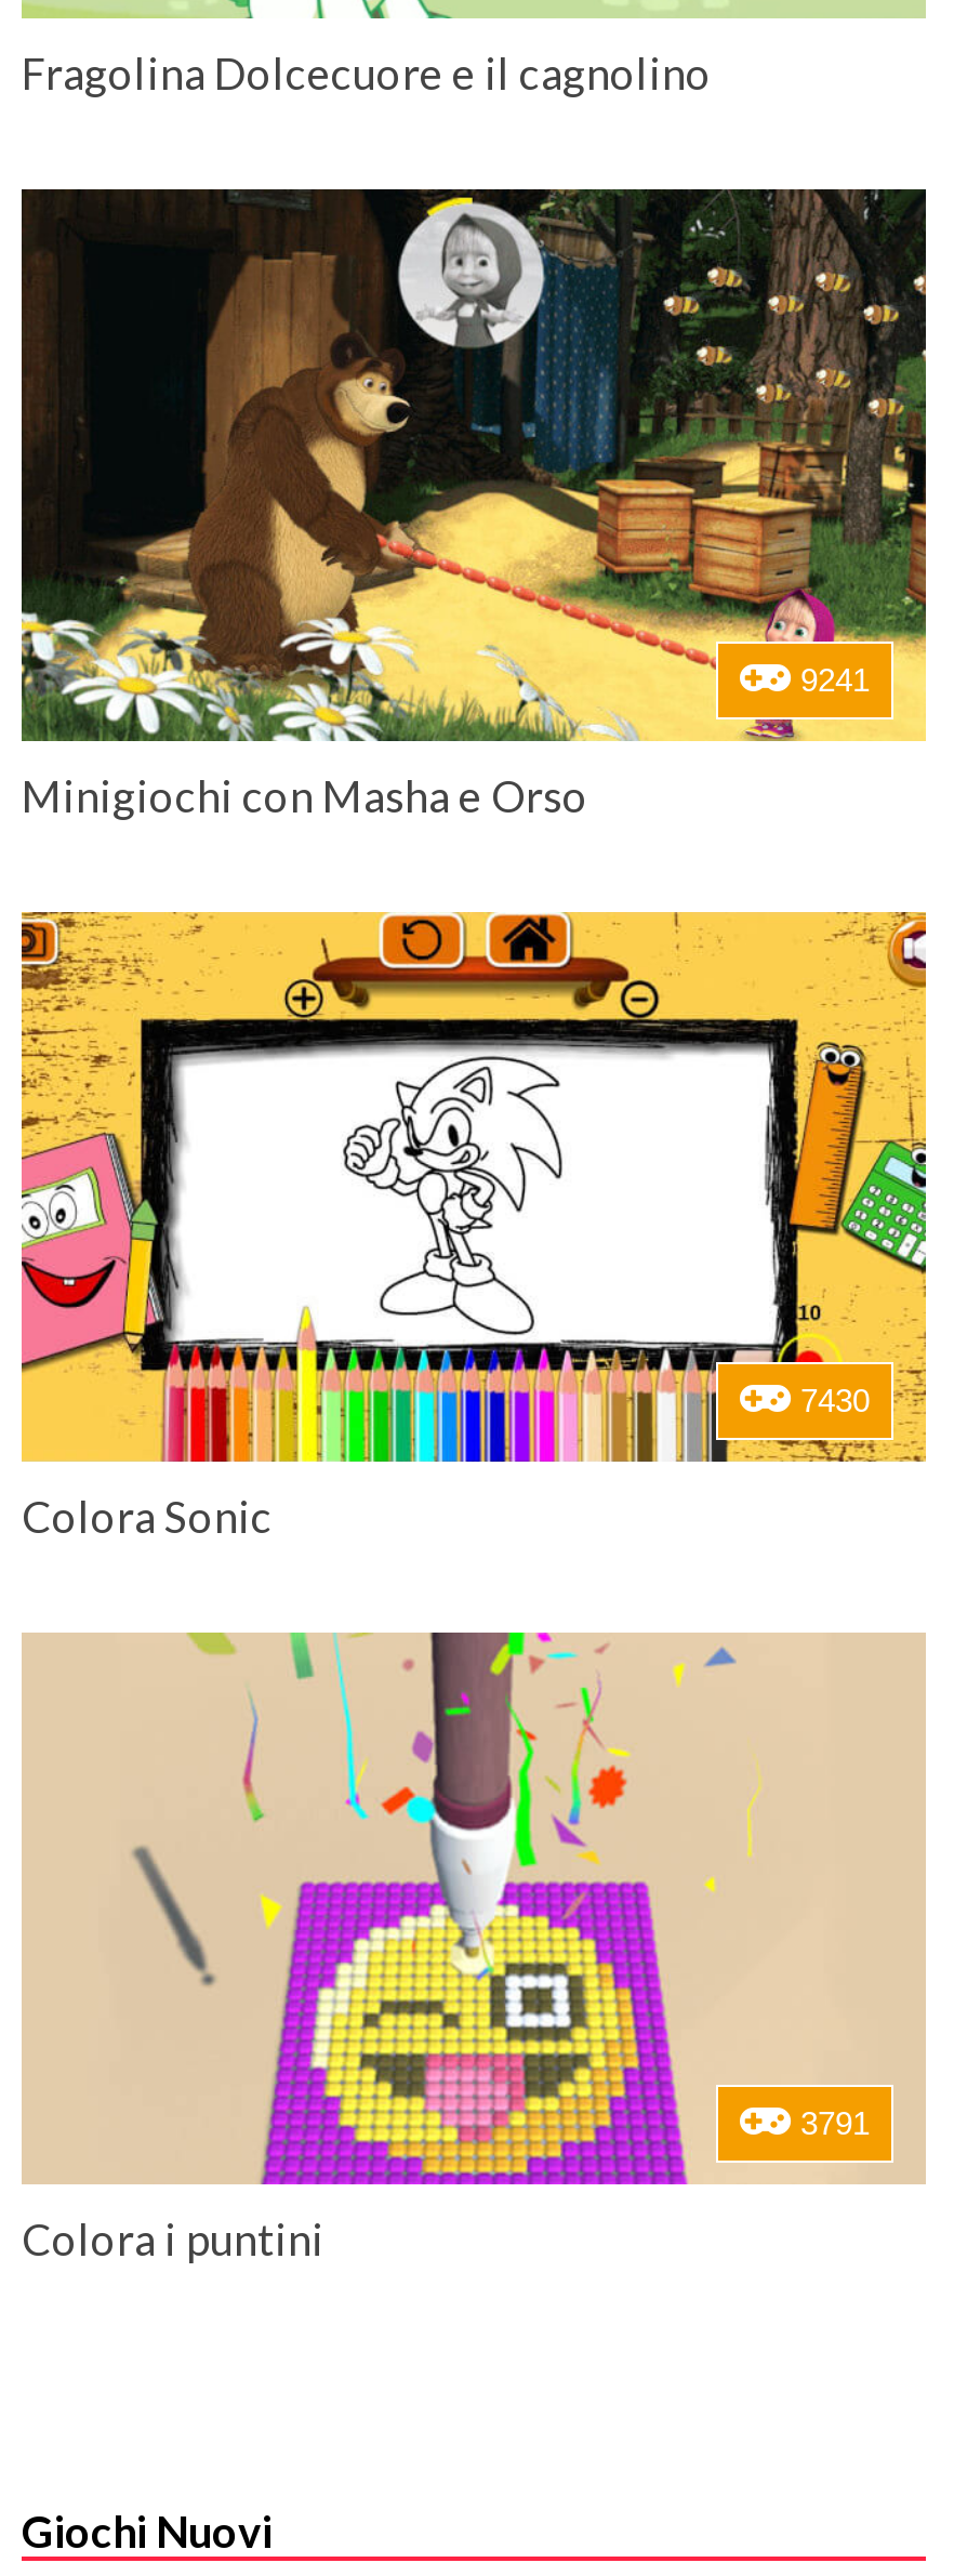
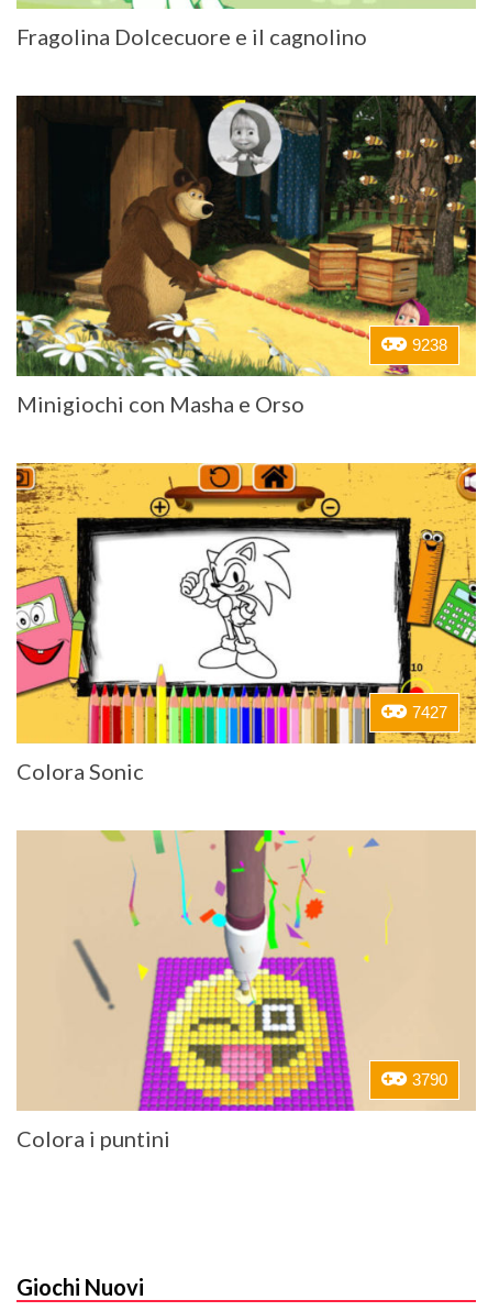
[800,660,870,697] 9241 -> [412,336,447,355] 9238
[800,1382,870,1419] 7430 -> [412,703,447,722] 7427
[800,2104,870,2141] 3791 -> [412,1070,447,1089] 3790

